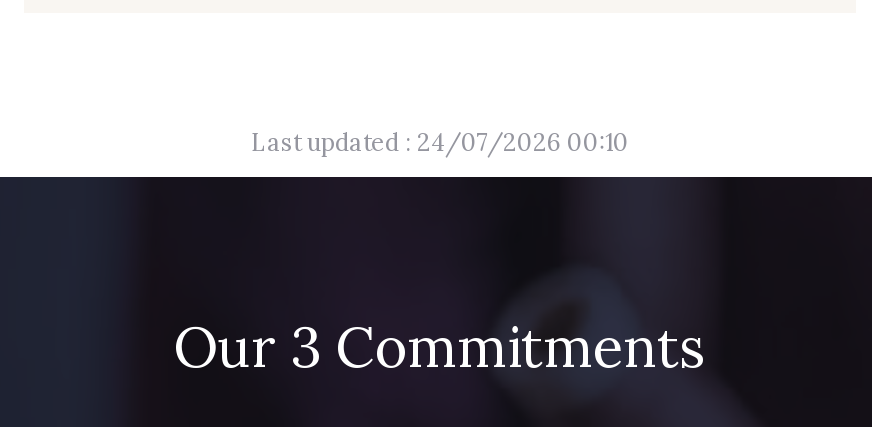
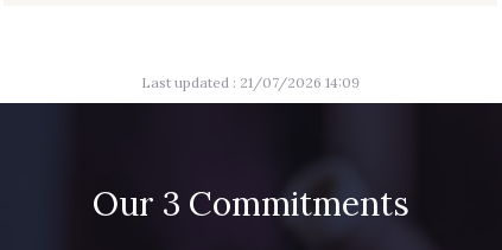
[251,128,629,158] Last updated : 24/07/2026 00:10 -> [141,73,360,91] Last updated : 21/07/2026 14:09

